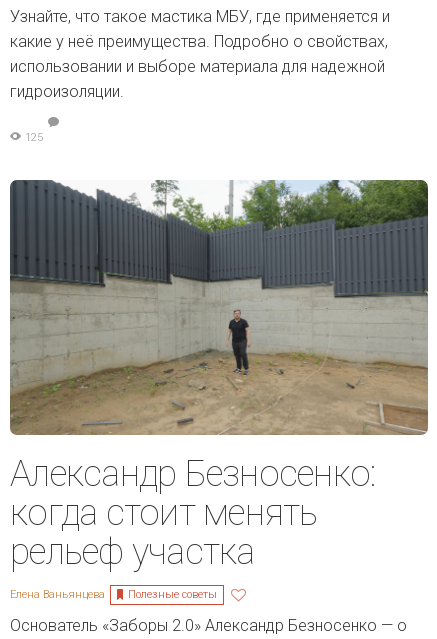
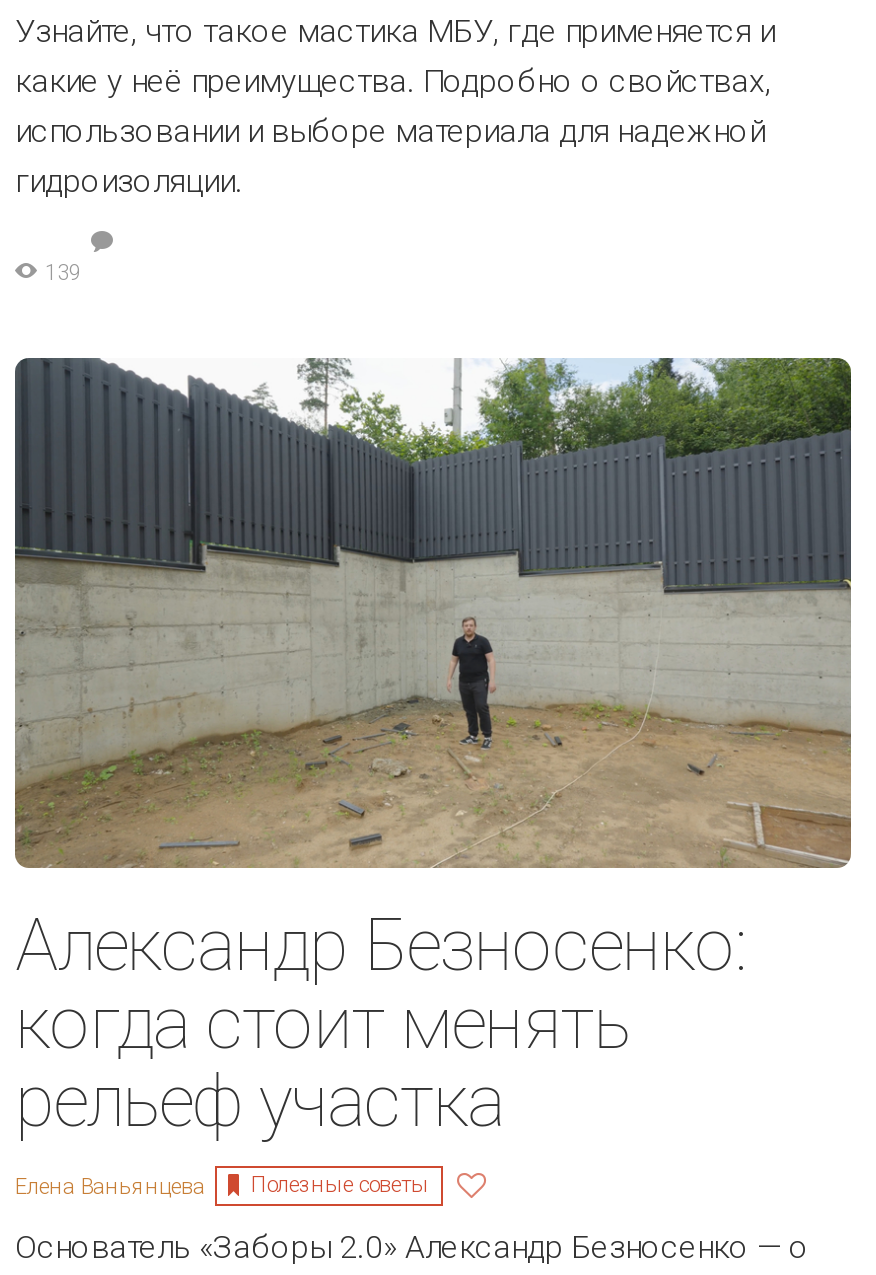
[25,131,43,144] 125 -> [45,260,81,286] 139

